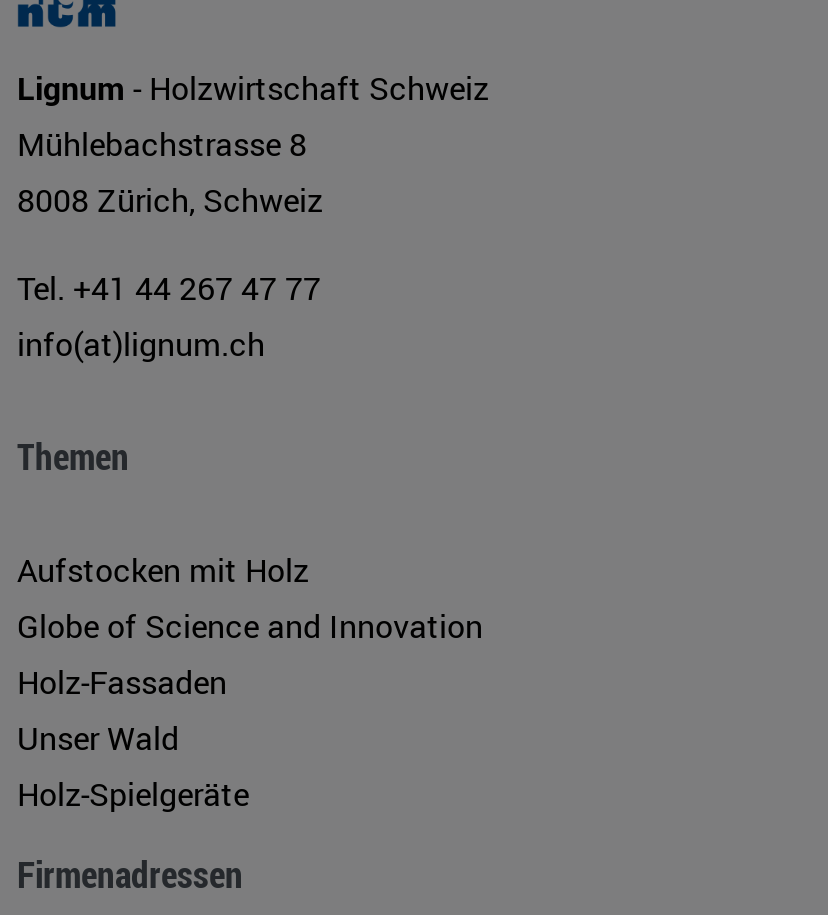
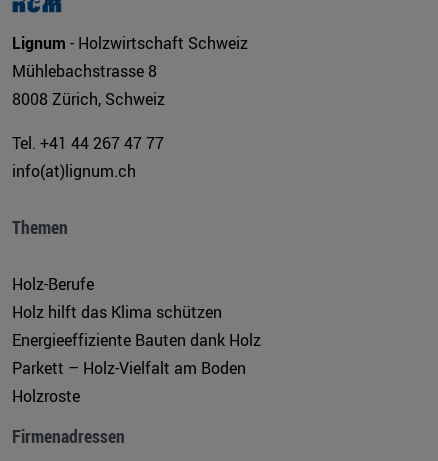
[17,547,483,815] Aufstocken mit Holz | Globe of Science and Innovation | Holz-Fassaden | Unser Wald | Holz-Spielgeräte -> [12,273,261,407] Holz-Berufe | Holz hilft das Klima schützen | Energieeffiziente Bauten dank Holz | Parkett – Holz-Vielfalt am Boden | Holzroste

